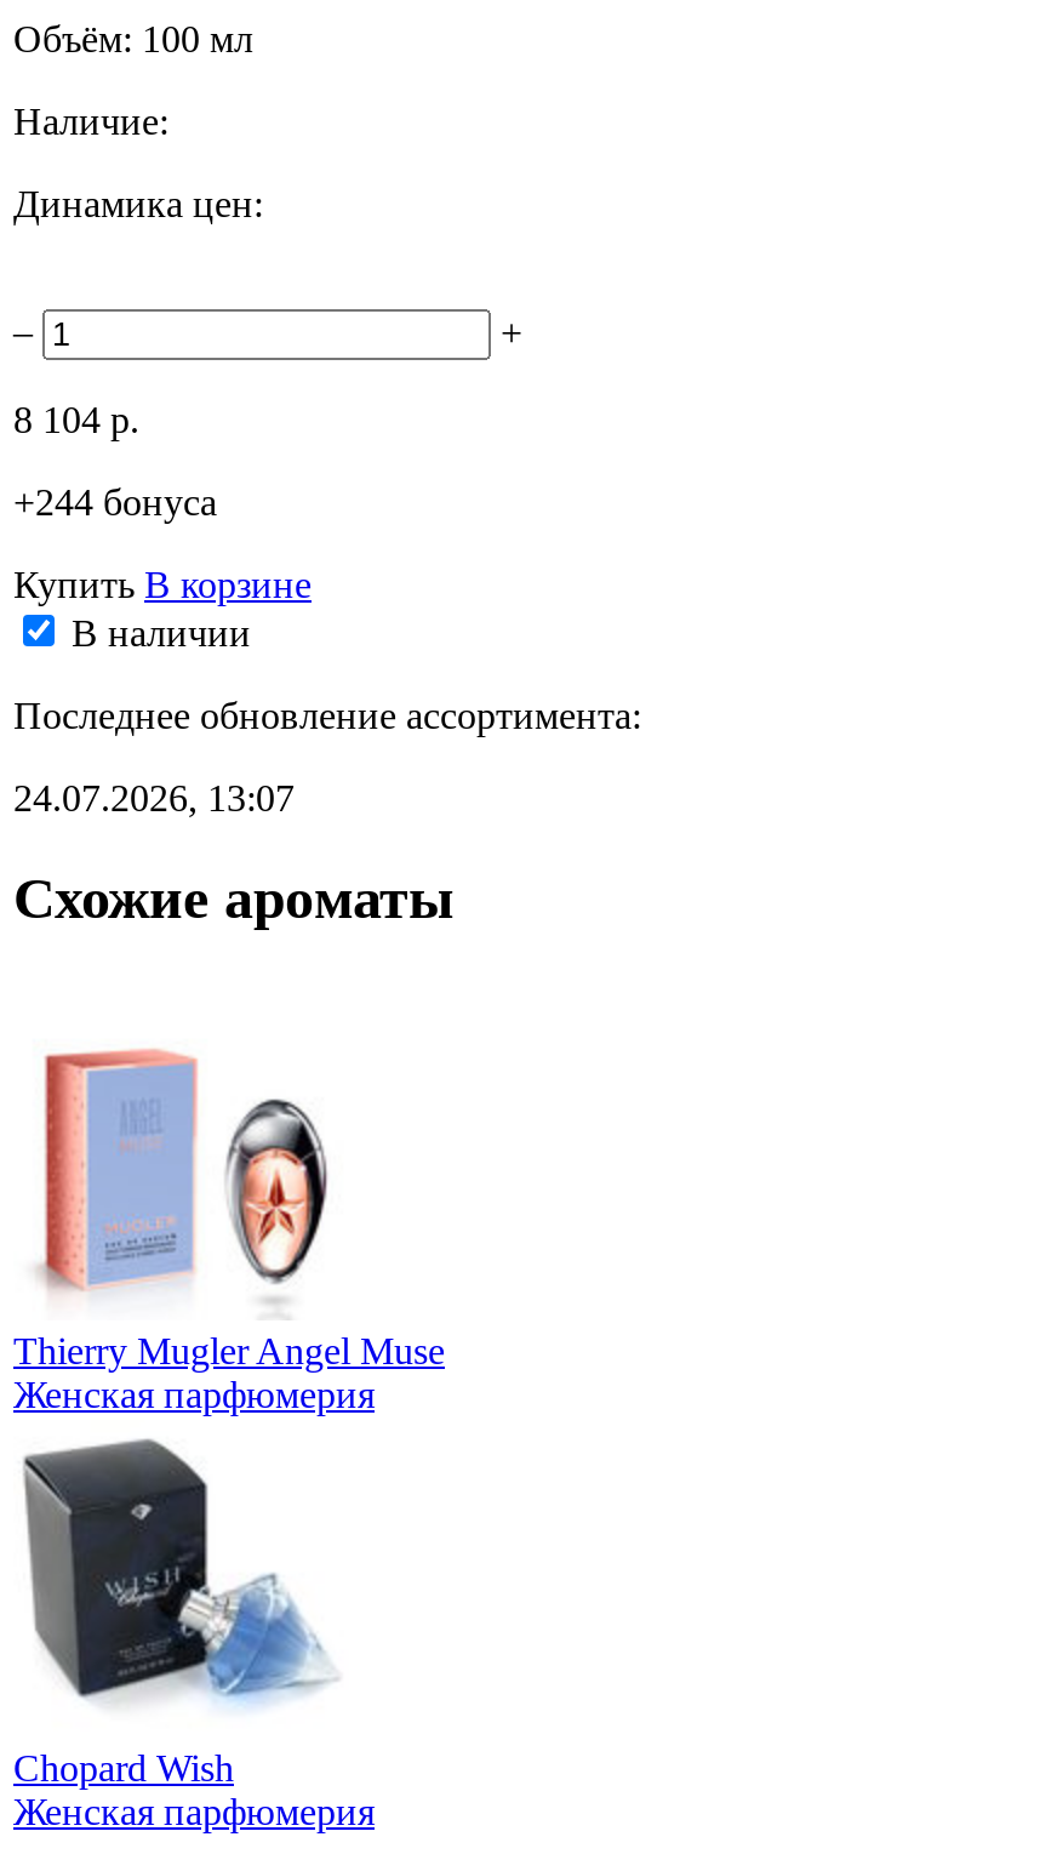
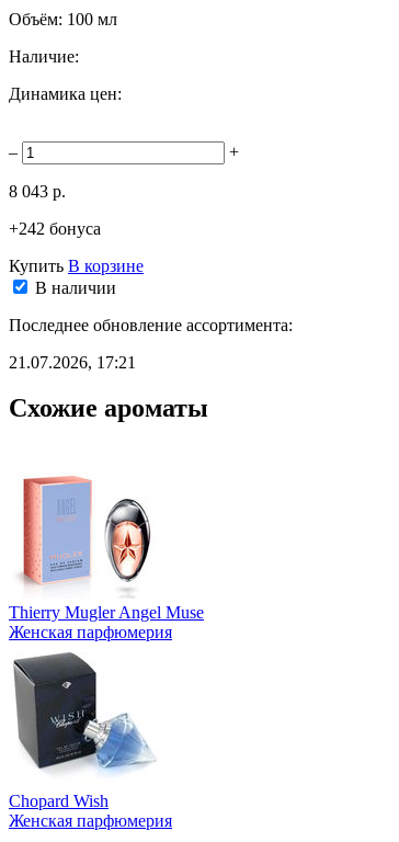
[13,398,139,439] 8 104 р. -> [9,181,66,200] 8 043 р.
[13,480,217,521] +244 бонуса -> [9,219,101,237] +242 бонуса
[13,776,295,817] 24.07.2026, 13:07 -> [9,352,136,371] 21.07.2026, 17:21

